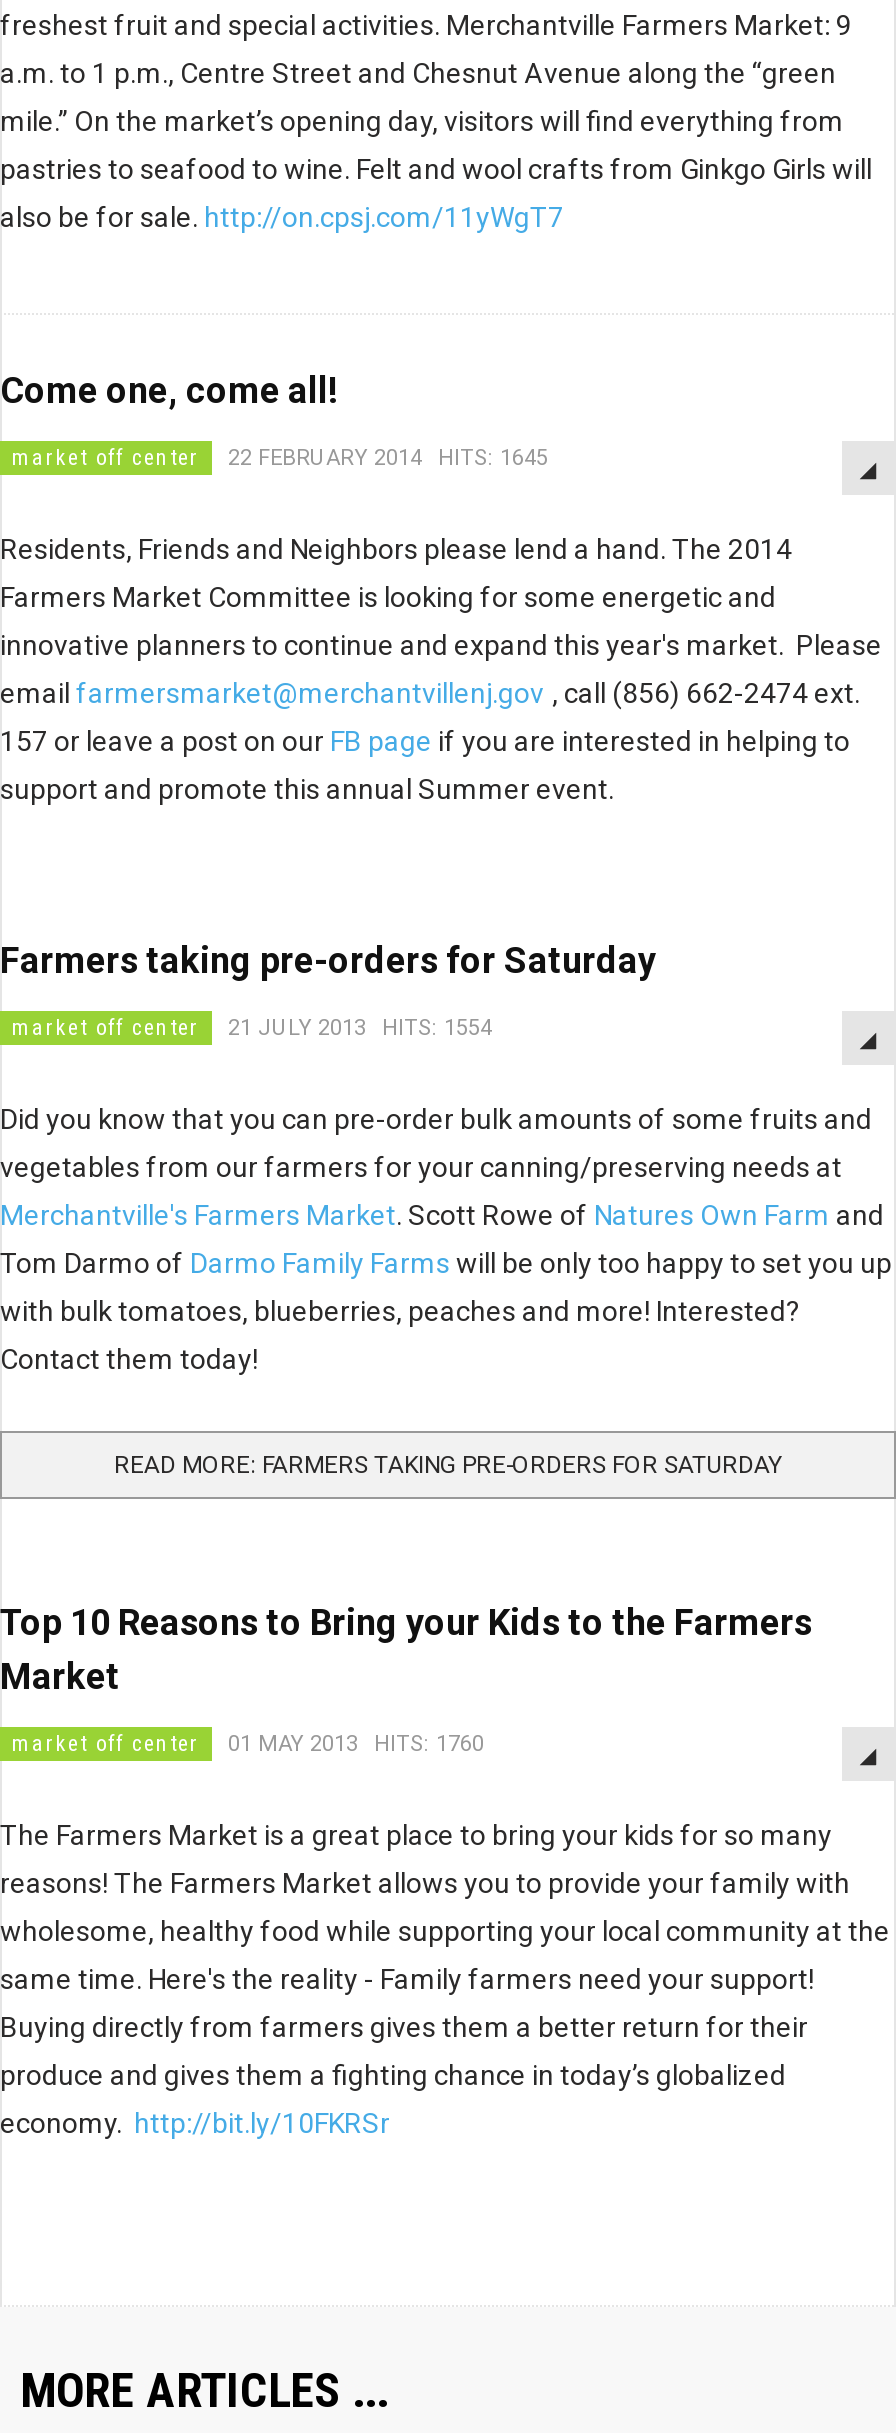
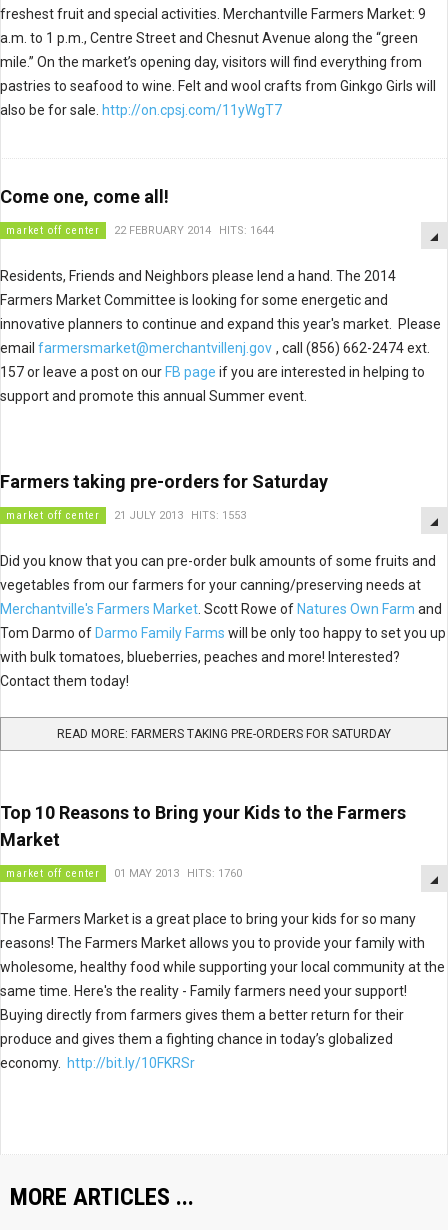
[12,445,548,471] market off center 22 FEBRUARY 2014 HITS: 1645 -> [6,224,274,237] market off center 22 FEBRUARY 2014 HITS: 1644
[12,1015,492,1041] market off center 21 JULY 2013 HITS: 1554 -> [6,509,246,522] market off center 21 JULY 2013 HITS: 1553

